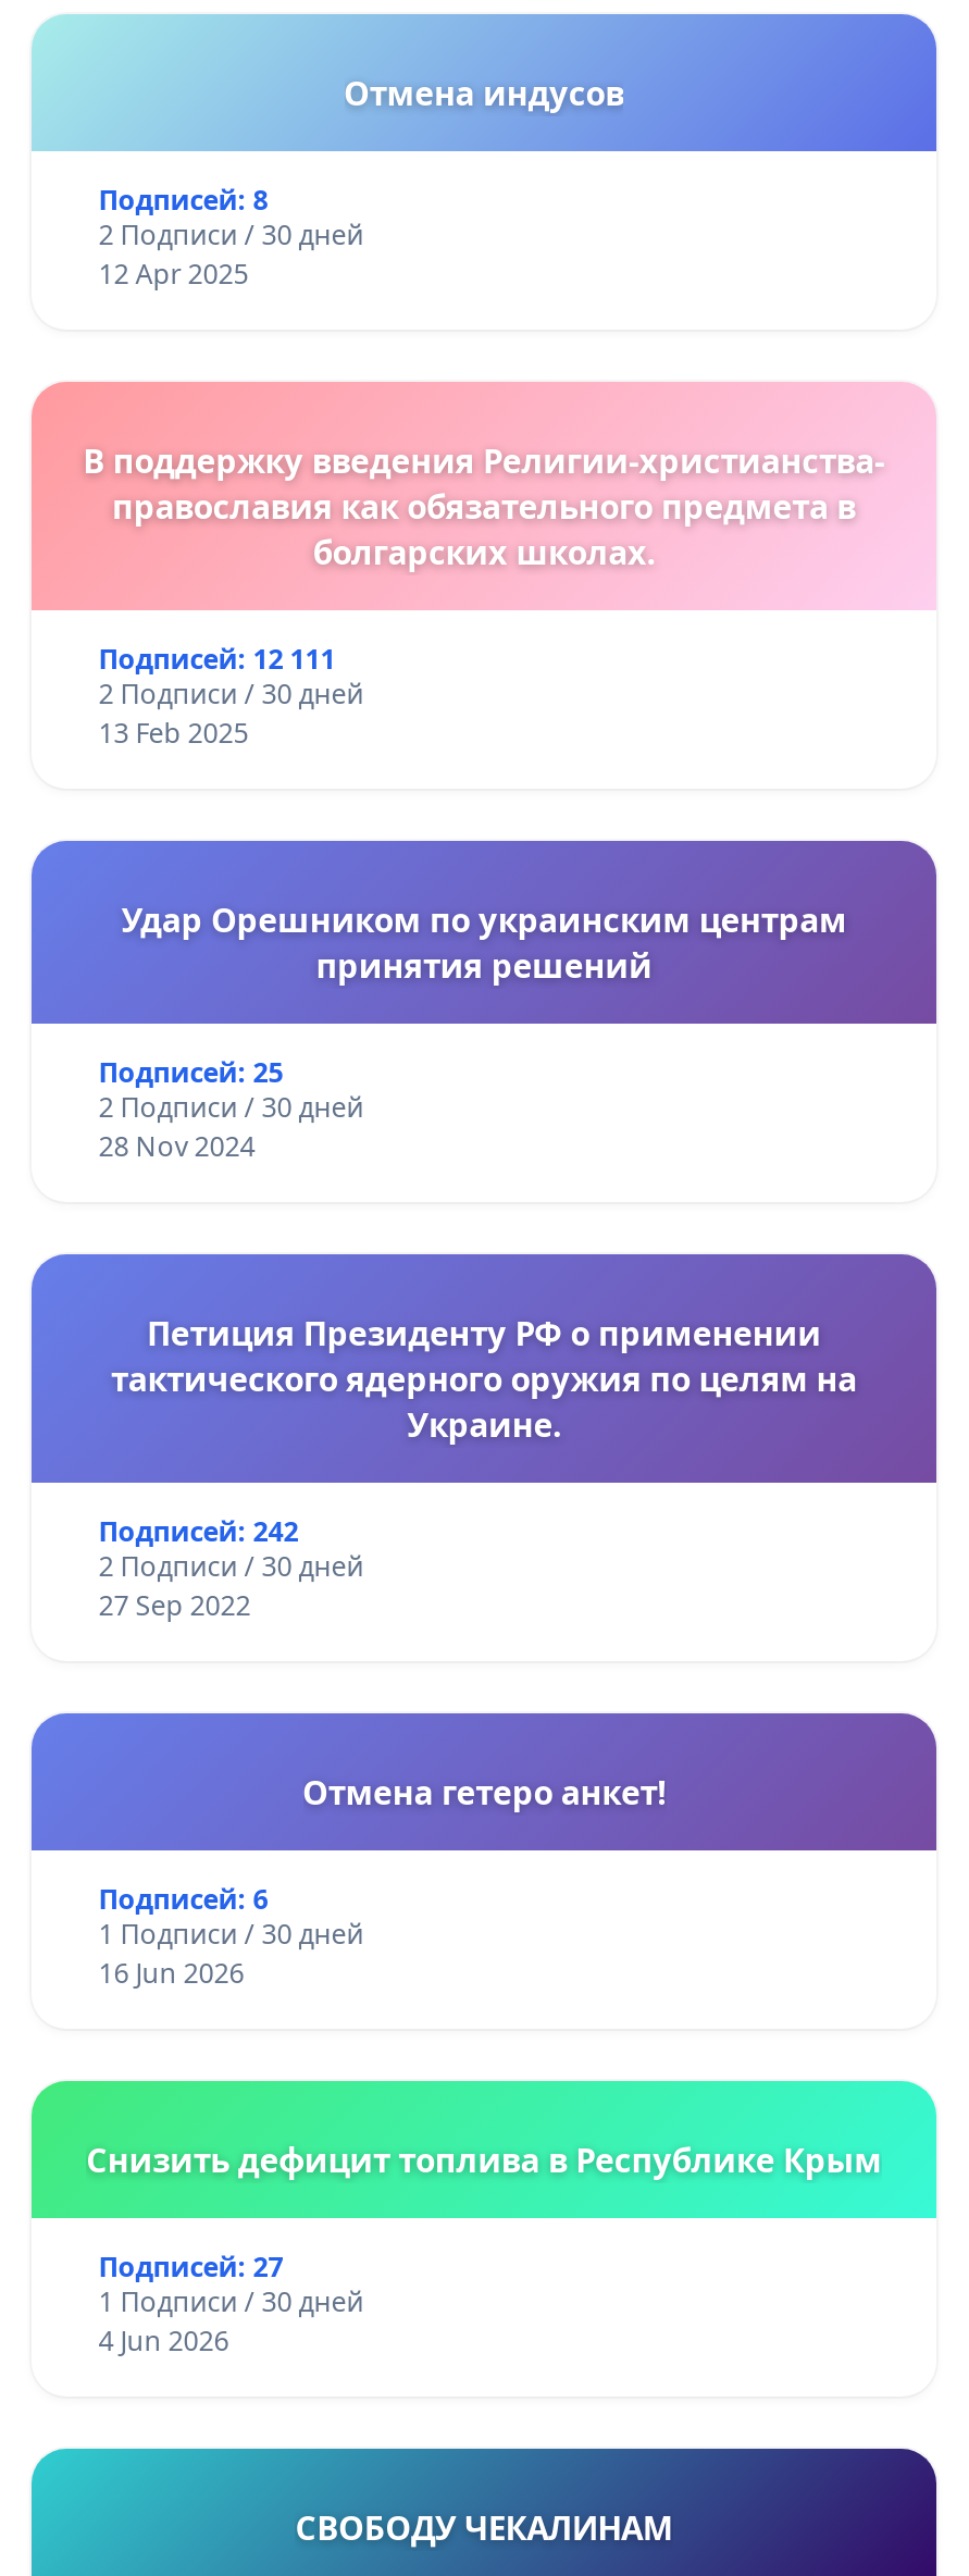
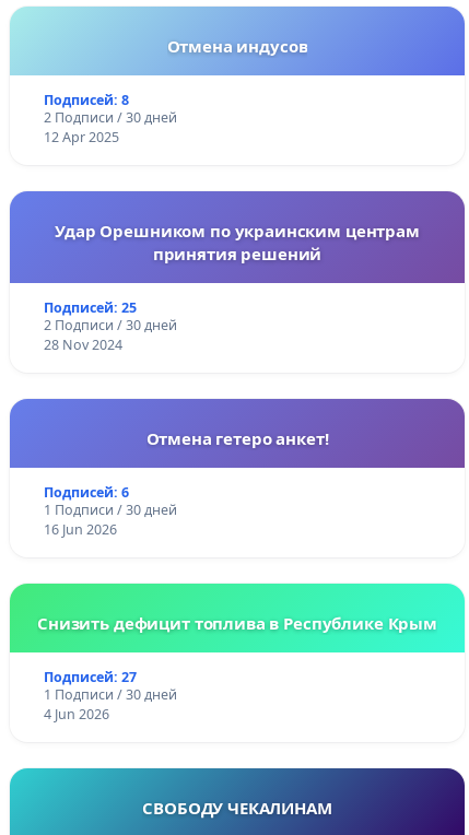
[29,380,936,751] [image] | В поддержку введения Религии-христианства- | православия как обязательного предмета в | болгарских школах. | Подписей: 12 111 | 2 Подписи / 30 дней | 13 Feb 2025 -> none
[99,1310,857,1623] Петиция Президенту РФ о применении | тактического ядерного оружия по целям на | Украине. | Подписей: 242 | 2 Подписи / 30 дней | 27 Sep 2022 -> none

